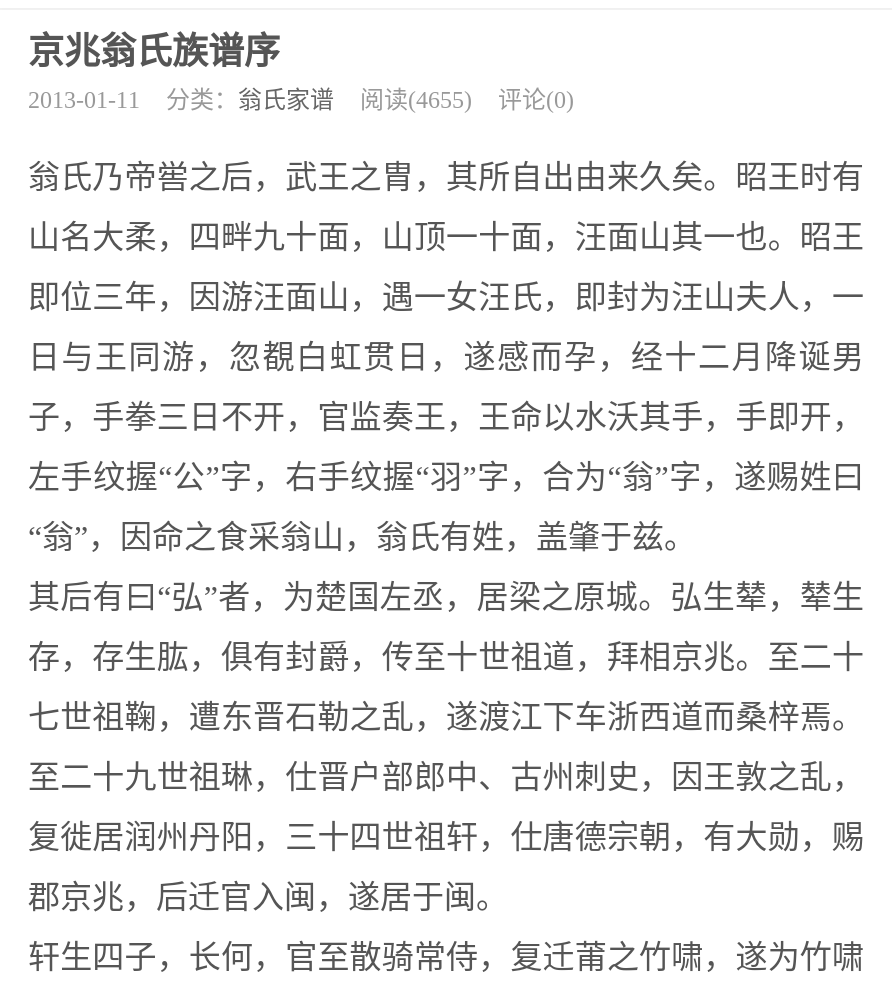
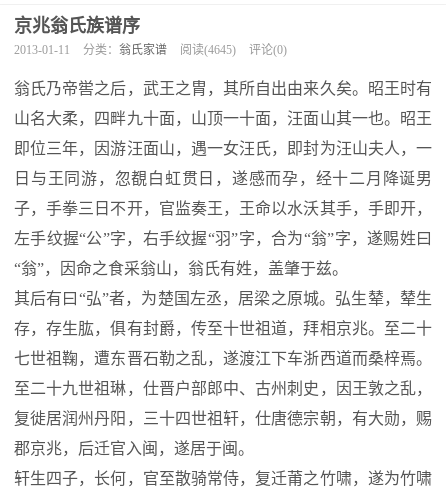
[28,86,574,114] 2013-01-11 分类：翁氏家谱 阅读(4655) 评论(0) -> [14,43,287,57] 2013-01-11 分类：翁氏家谱 阅读(4645) 评论(0)

